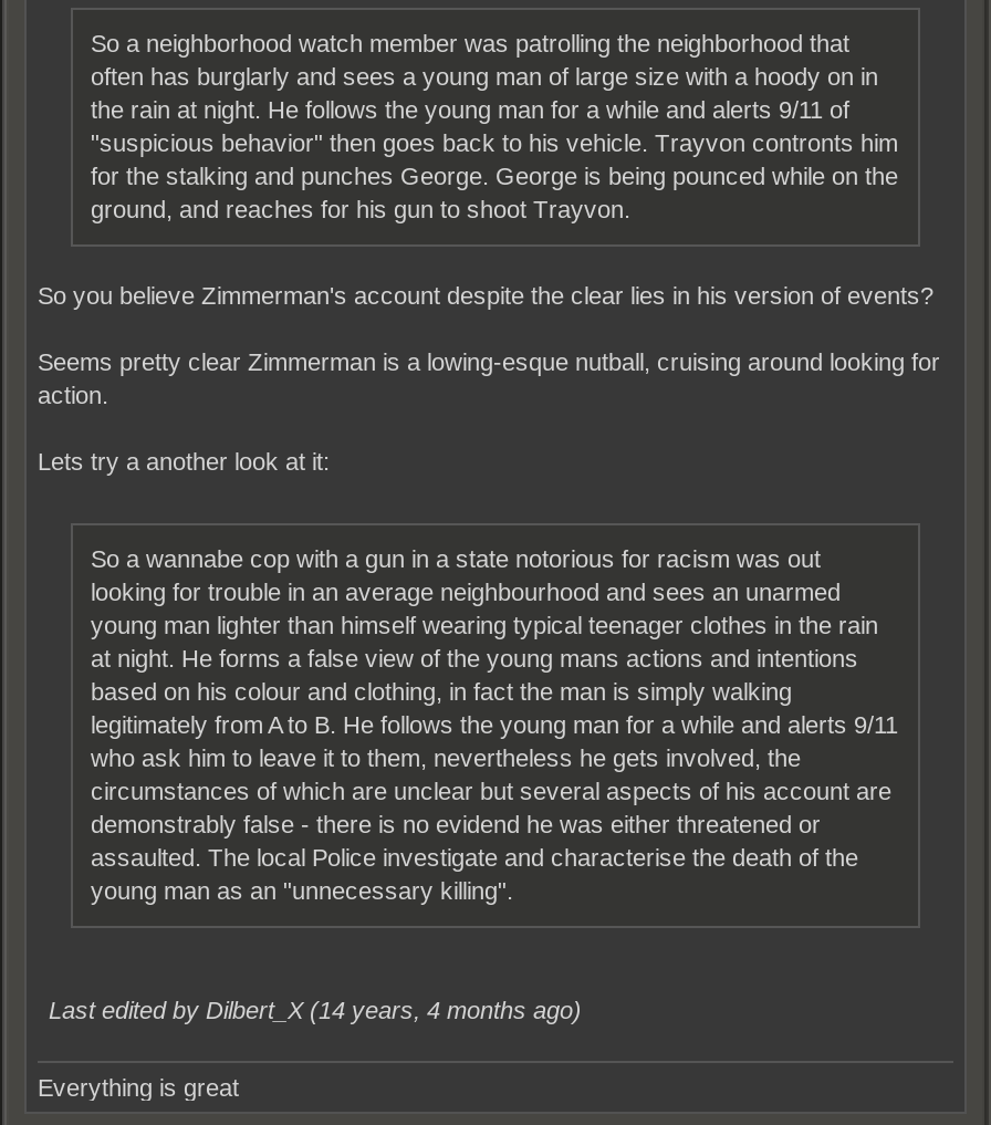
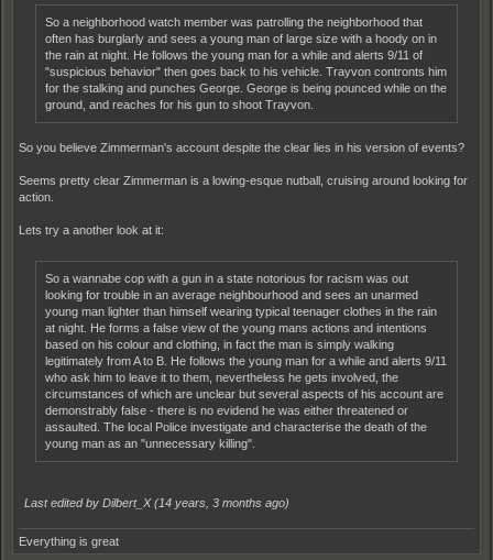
[49,997,582,1023] Last edited by Dilbert_X (14 years, 4 months ago) -> [24,496,289,509] Last edited by Dilbert_X (14 years, 3 months ago)

